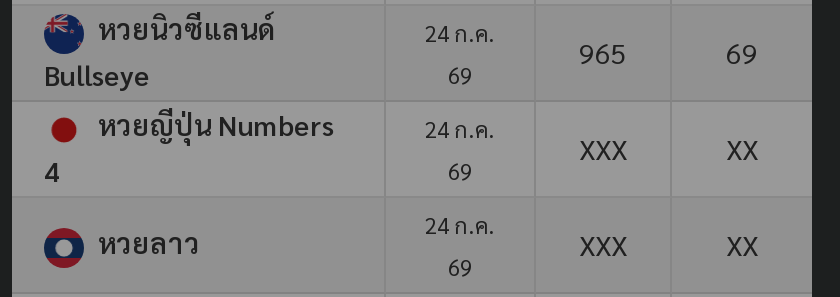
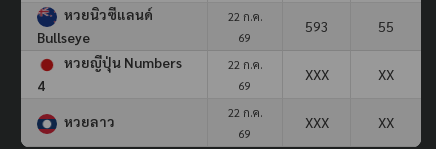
[425,18,495,48] 24 ก.ค. -> [227,9,262,24] 22 ก.ค.
[579,34,627,70] 965 -> [304,17,328,35] 593
[726,34,758,70] 69 -> [378,17,394,35] 55
[425,114,495,144] 24 ก.ค. -> [227,57,262,72] 22 ก.ค.
[425,210,495,240] 24 ก.ค. -> [227,105,262,120] 22 ก.ค.

